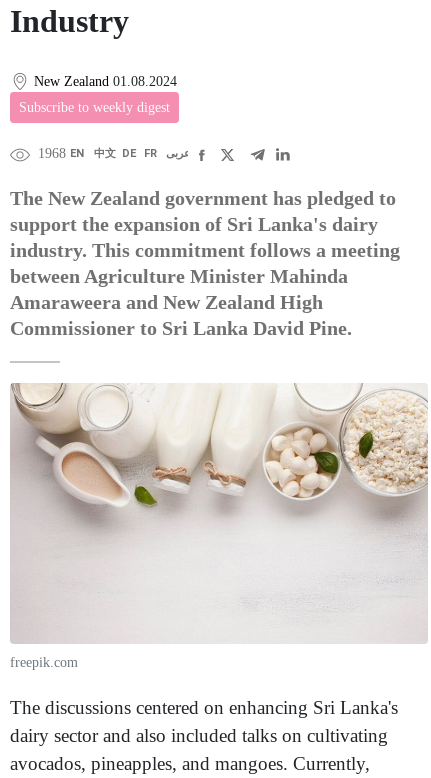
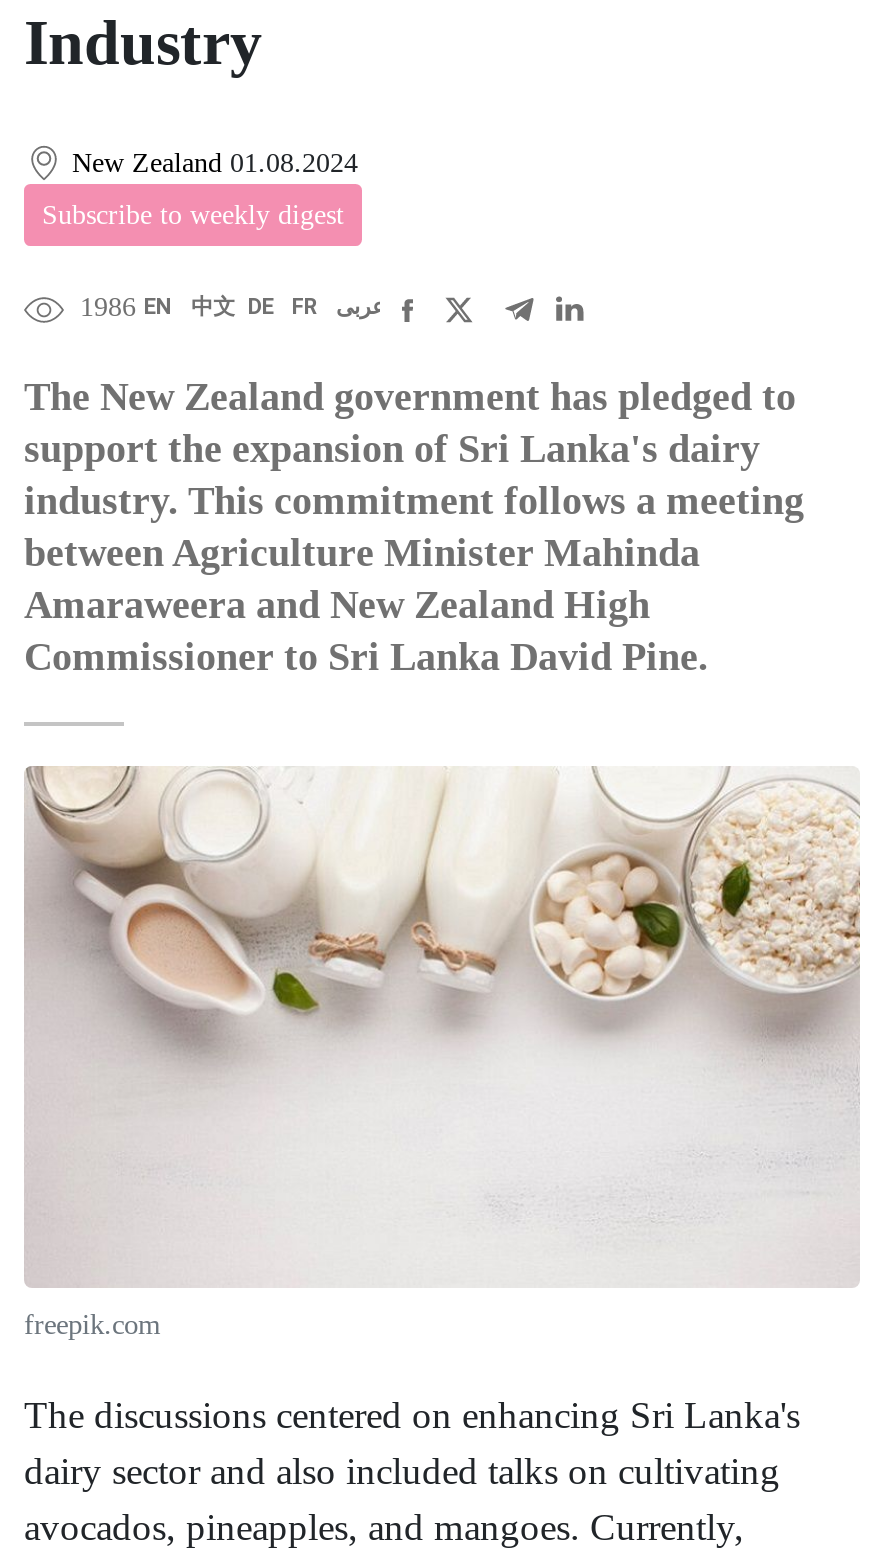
[38,146,157,161] 1968 EN | 中文 DE FR -> [80,293,317,323] 1986 EN | 中文 DE | FR

